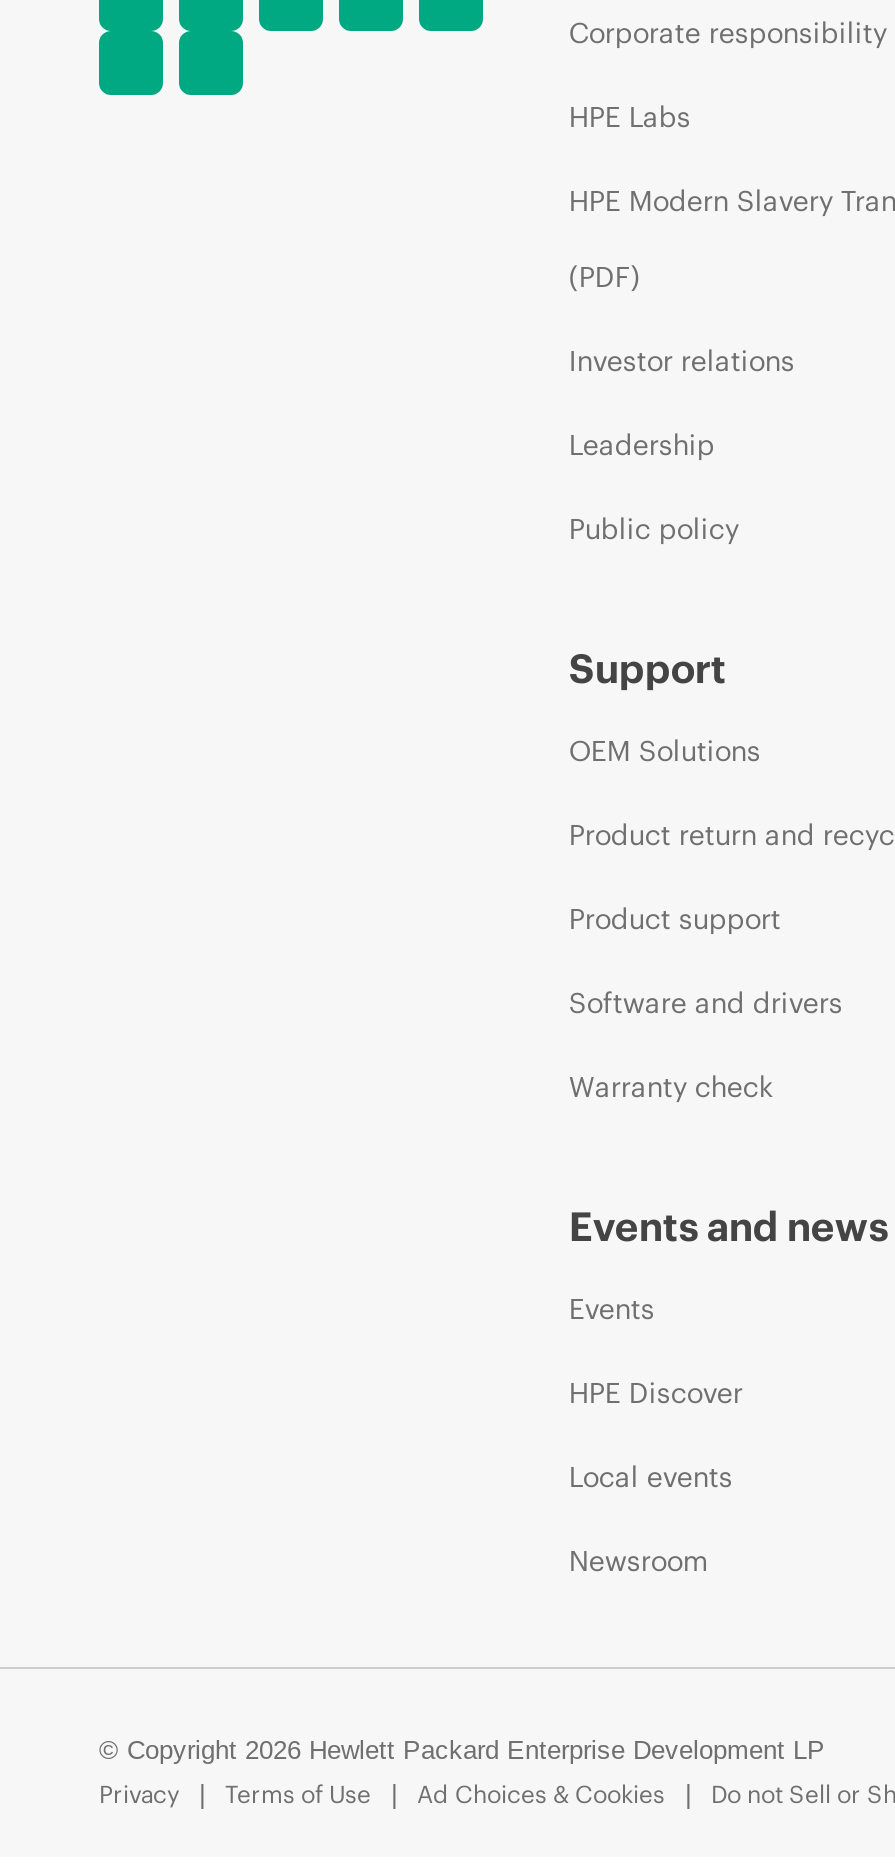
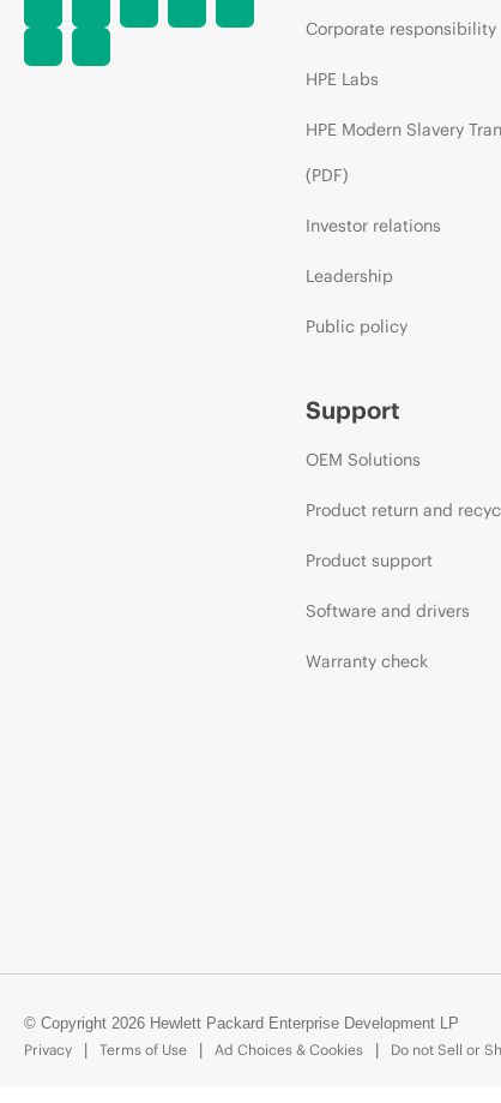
[569,1201,889,1579] Events and news | Events | HPE Discover | Local events | Newsroom -> none

